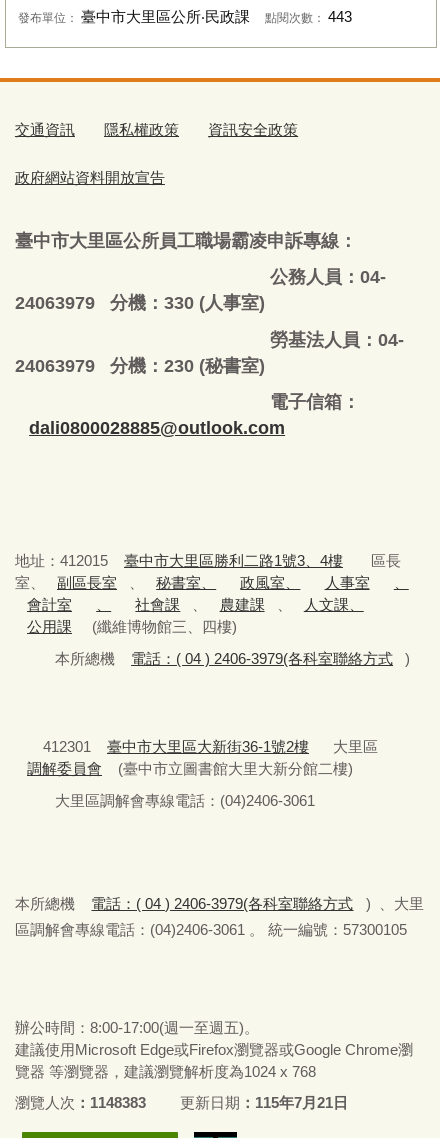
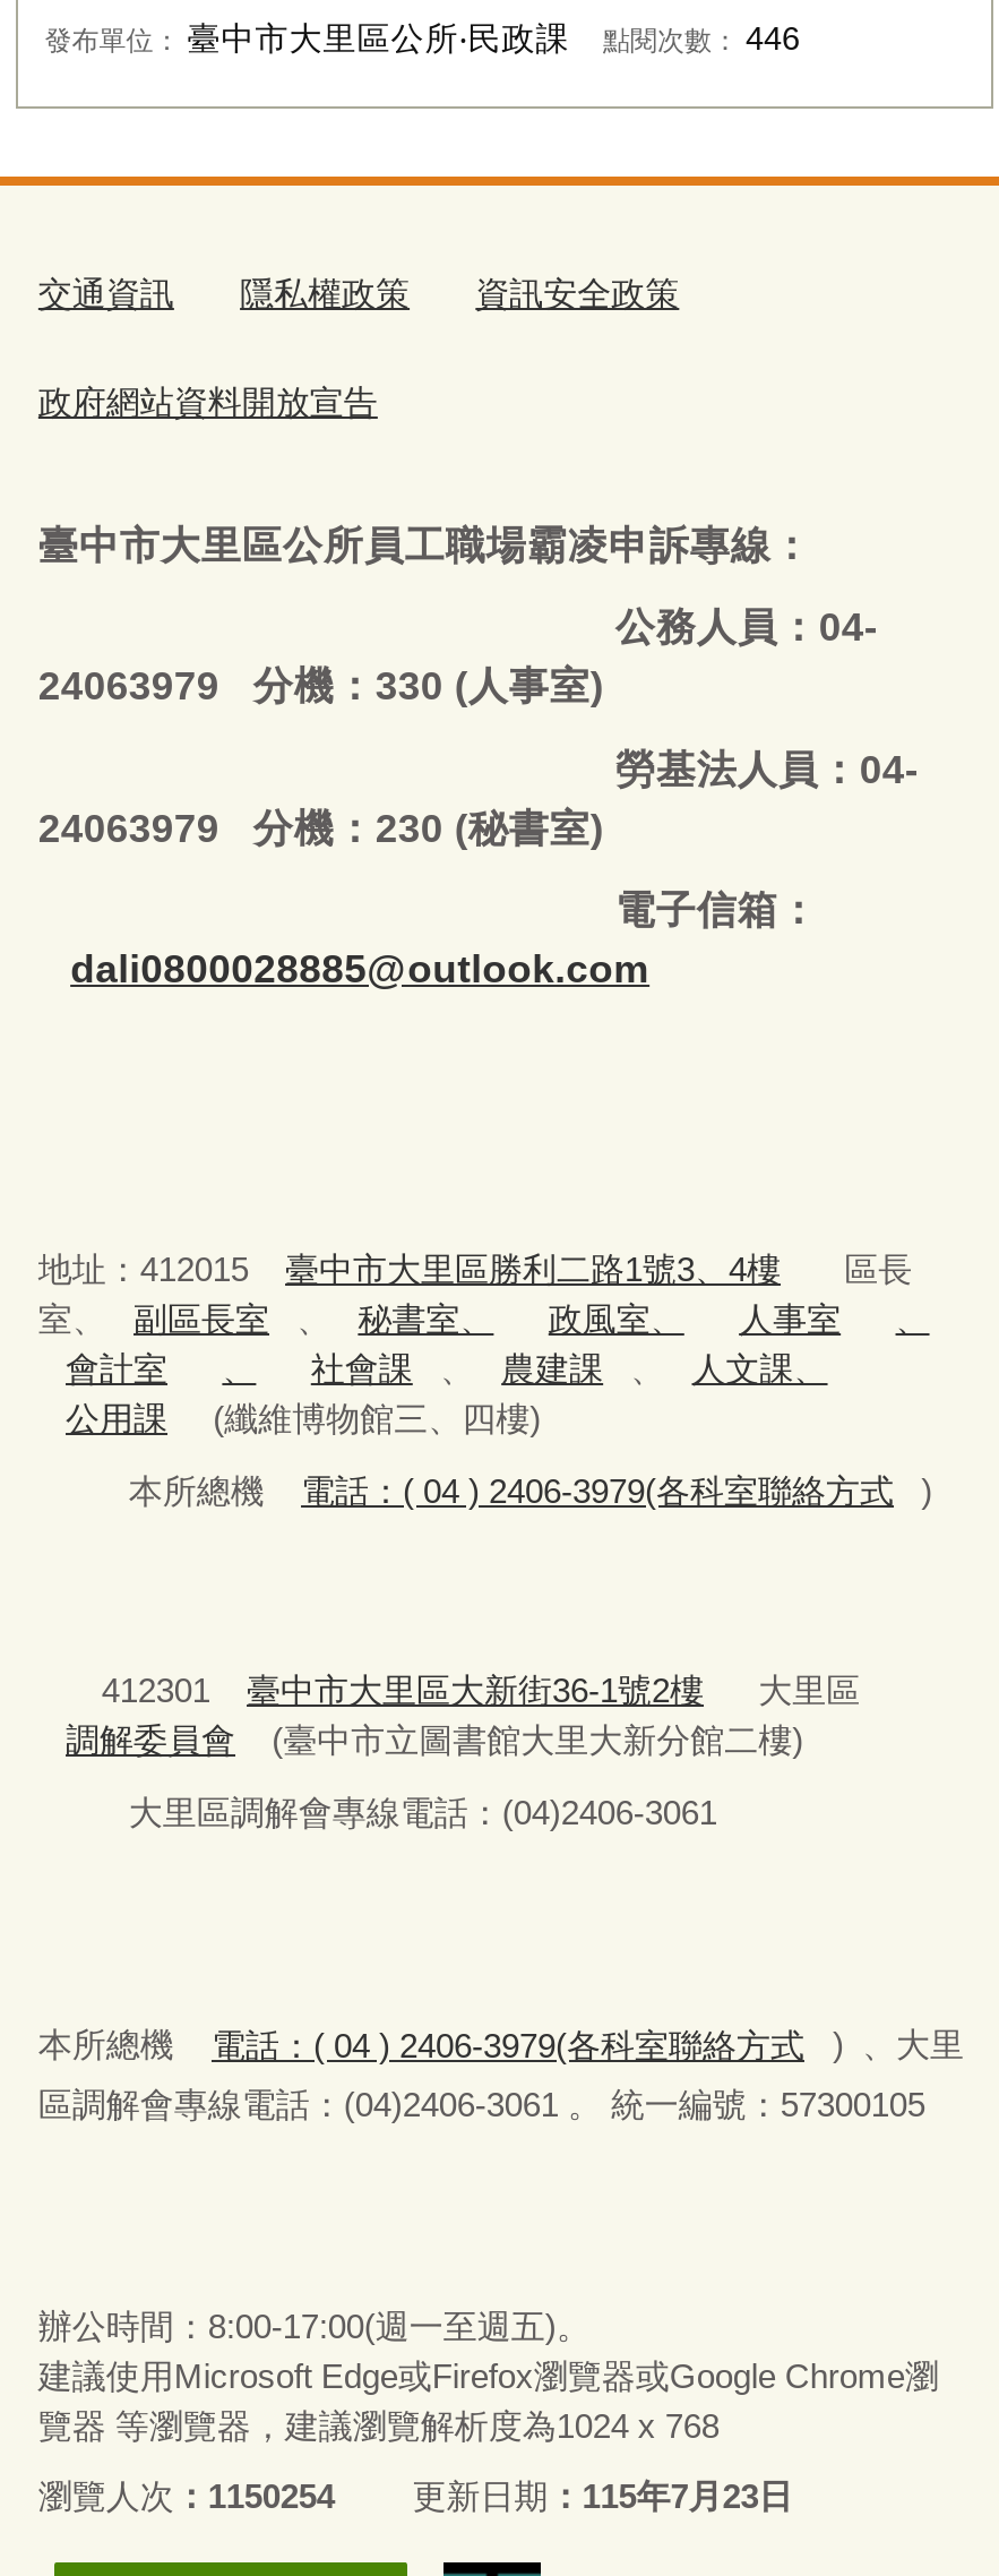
[18,9,351,25] 發布單位：臺中市大里區公所‧民政課 點閱次數：443 -> [45,21,800,57] 發布單位：臺中市大里區公所‧民政課 點閱次數：446
[15,1094,146,1111] 瀏覽人次 1148383 -> [38,2477,335,2516] 瀏覽人次 1150254
[180,1094,348,1111] 更新日期 115年7月21日 -> [412,2477,792,2516] 更新日期 115年7月23日

